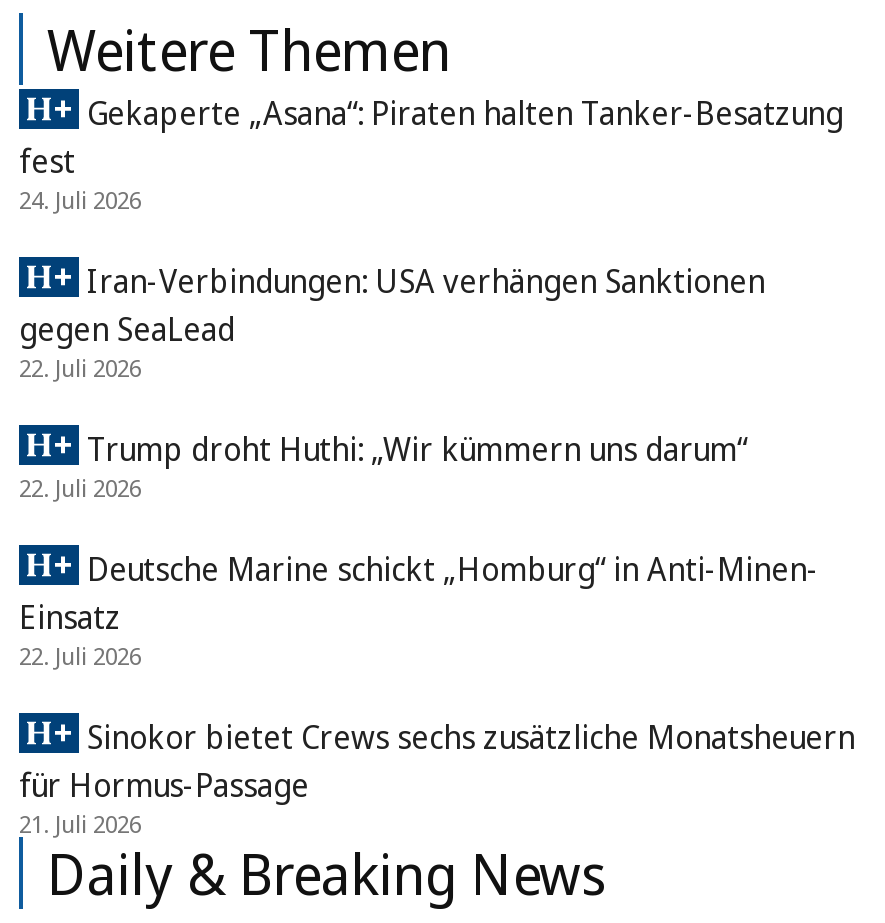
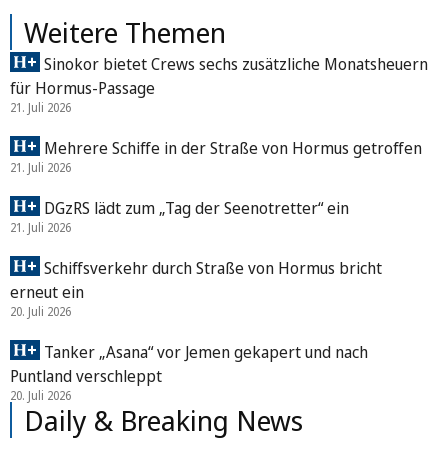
[19,91,843,673] Gekaperte „Asana“: Piraten halten Tanker-Besatzung | fest | 24. Juli 2026 | Iran-Verbindungen: USA verhängen Sanktionen | gegen SeaLead | 22. Juli 2026 | Trump droht Huthi: „Wir kümmern uns darum“ | 22. Juli 2026 | Deutsche Marine schickt „Homburg“ in Anti-Minen- | Einsatz | 22. Juli 2026 -> none
moved [19,715,855,841] -> [10,53,428,116]: Sinokor bietet Crews sechs zusätzliche Monatsheuern | für Hormus-Passage | 21. Juli 2026
none -> [10,137,422,404] Mehrere Schiffe in der Straße von Hormus getroffen | 21. Juli 2026 | DGzRS lädt zum „Tag der Seenotretter“ ein | 21. Juli 2026 | Schiffsverkehr durch Straße von Hormus bricht | erneut ein | 20. Juli 2026 | Tanker „Asana“ vor Jemen gekapert und nach | Puntland verschleppt | 20. Juli 2026

